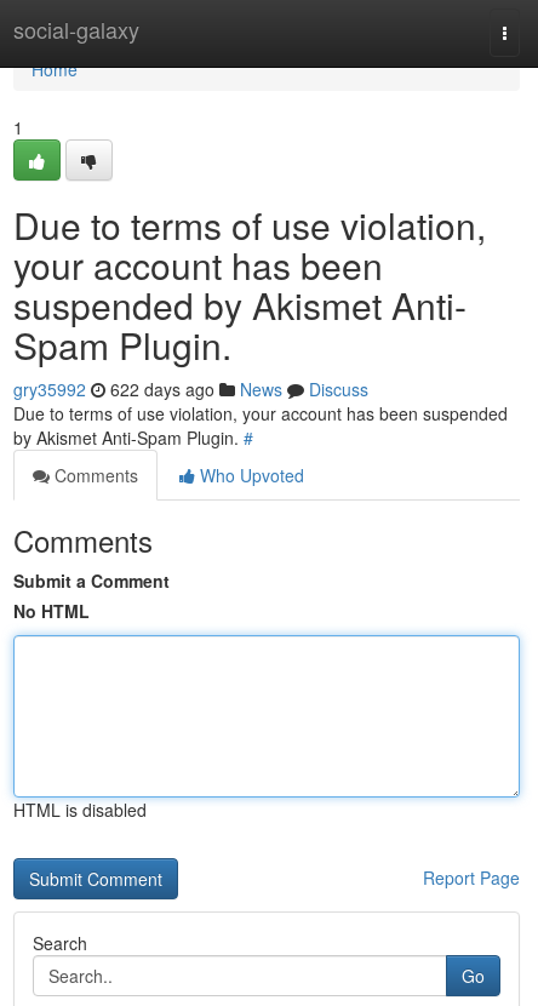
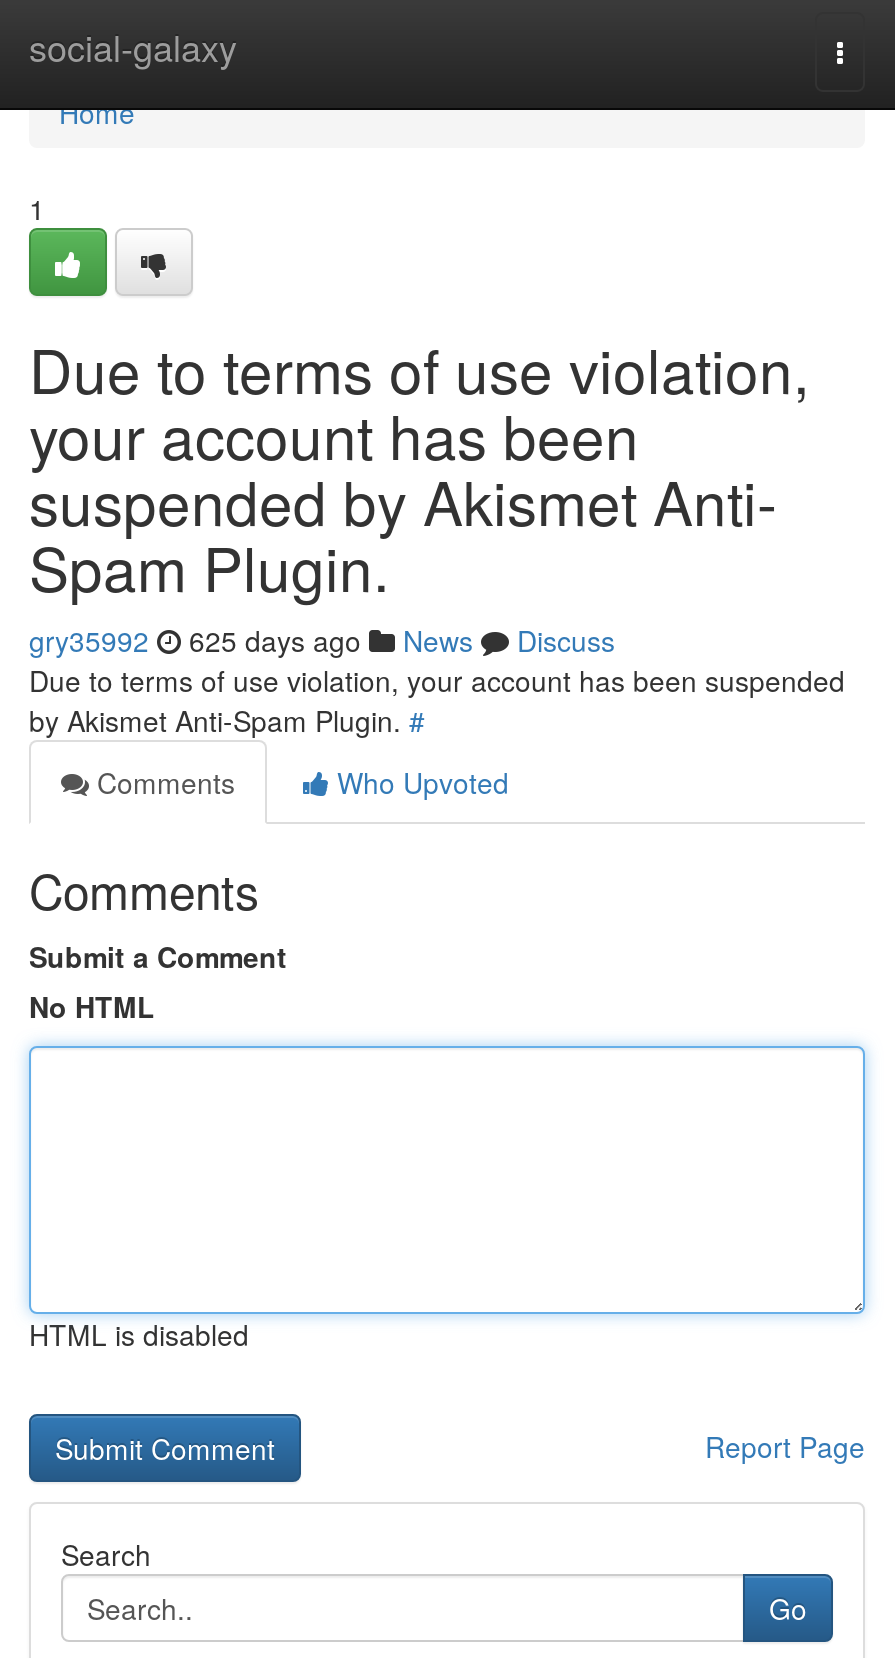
[13,377,368,401] gry35992 622 days ago News Discuss -> [29,620,615,660] gry35992 625 days ago News Discuss

